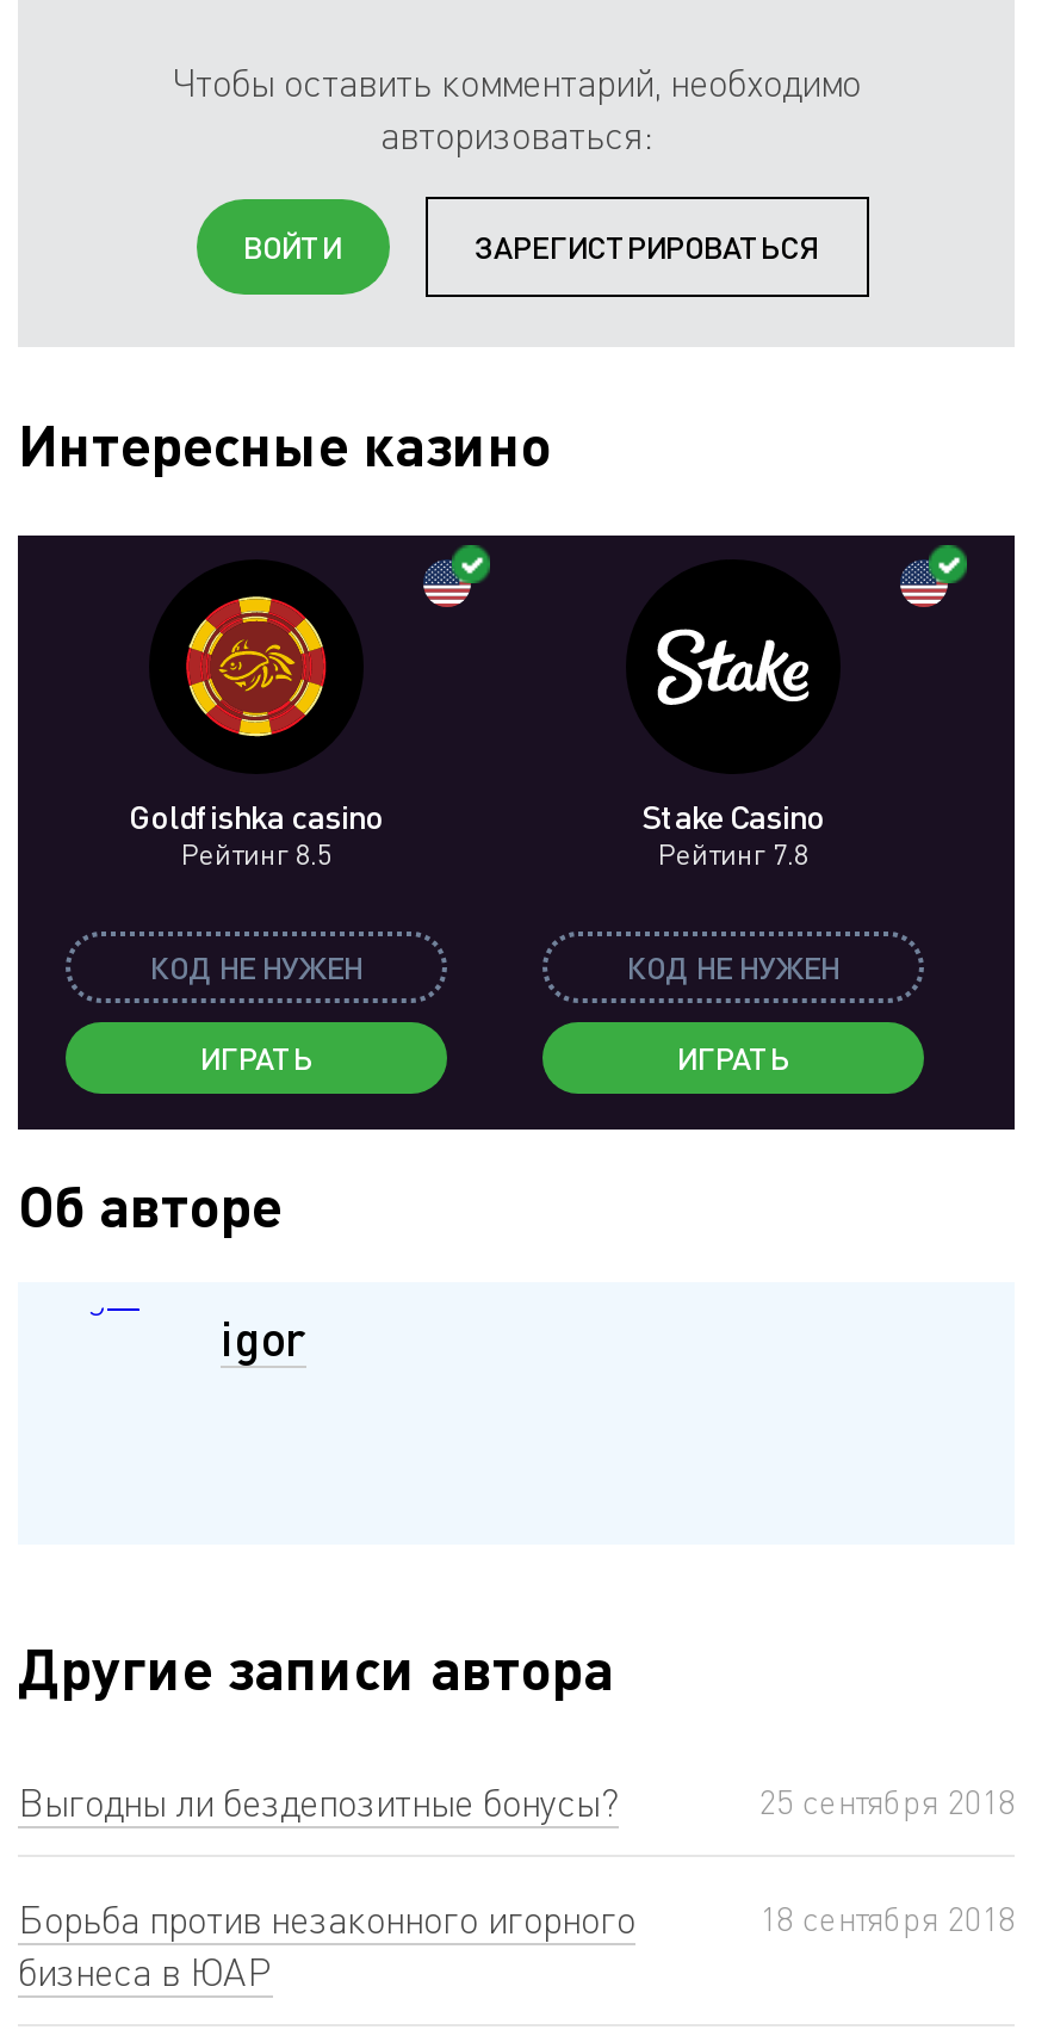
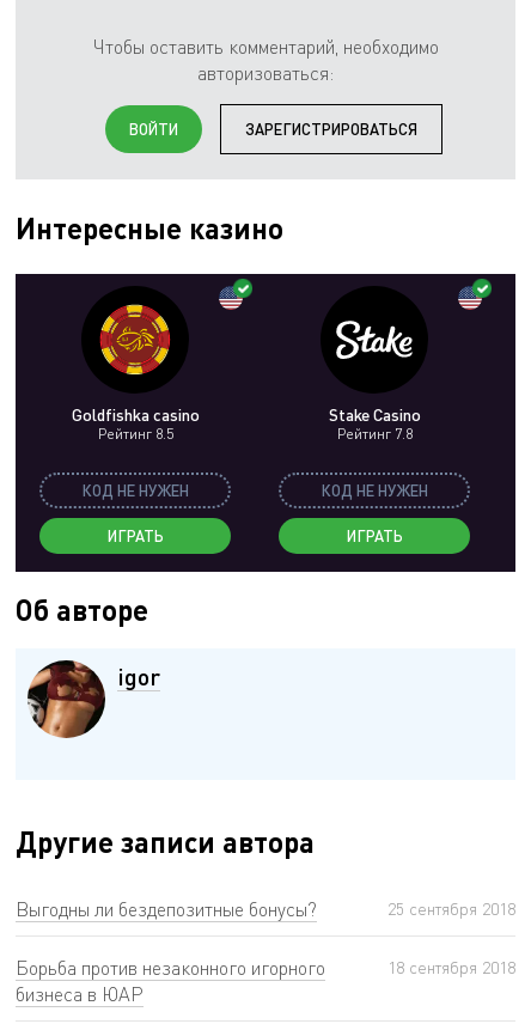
none -> [26,659,106,739] [image]

